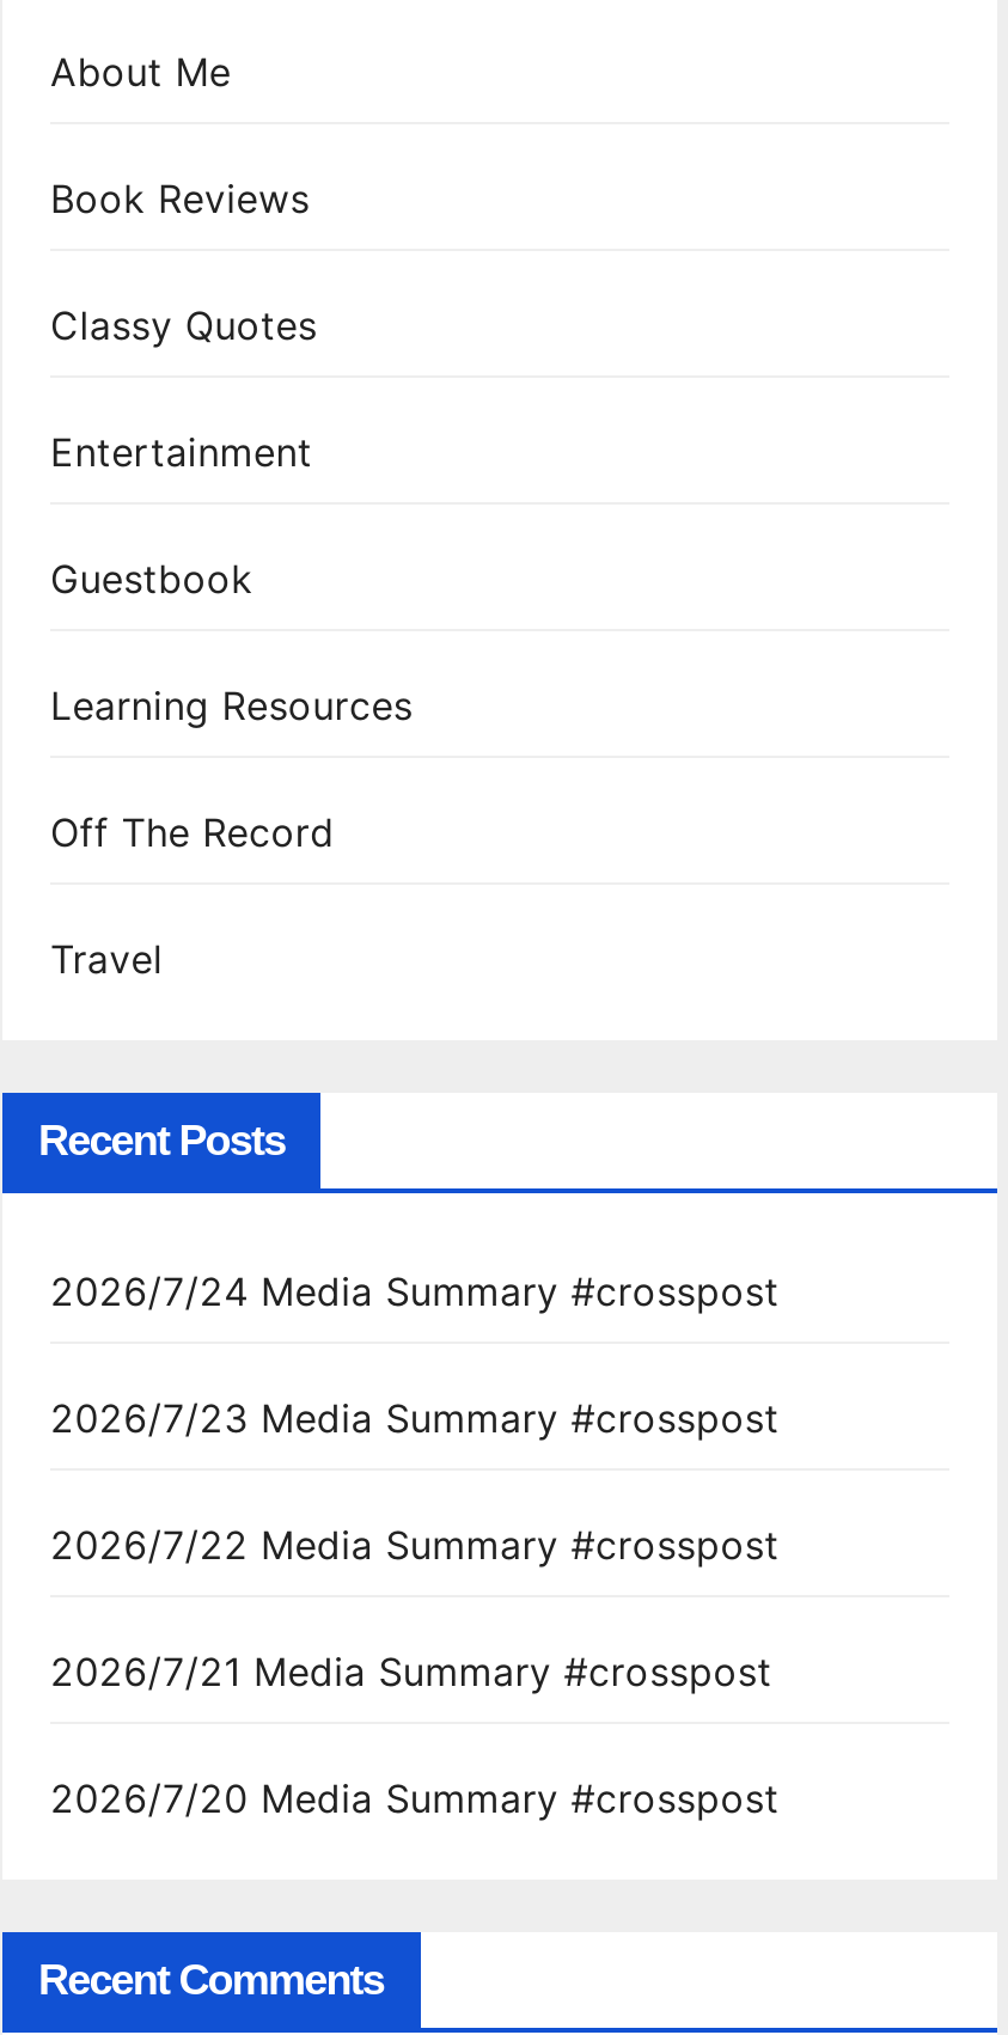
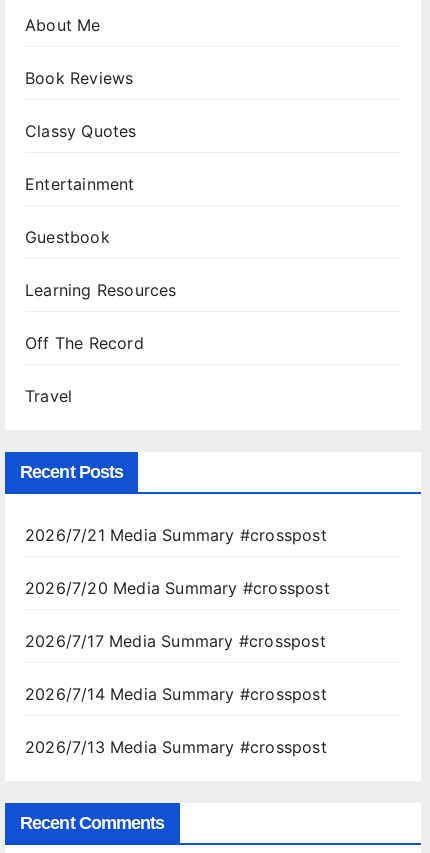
[50,1268,779,1569] 2026/7/24 Media Summary #crosspost | 2026/7/23 Media Summary #crosspost | 2026/7/22 Media Summary #crosspost -> none
moved [50,1648,779,1822] -> [25,525,330,598]: 2026/7/21 Media Summary #crosspost | 2026/7/20 Media Summary #crosspost
none -> [25,631,327,757] 2026/7/17 Media Summary #crosspost | 2026/7/14 Media Summary #crosspost | 2026/7/13 Media Summary #crosspost

